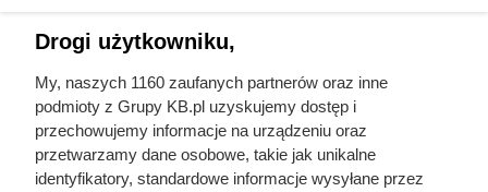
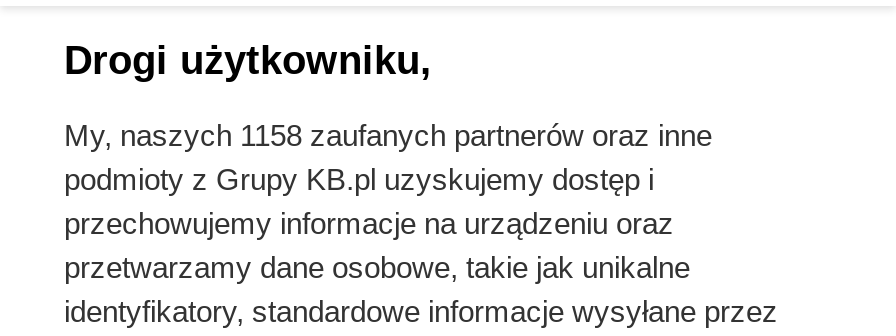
[35,73,388,92] My, naszych 1160 zaufanych partnerów oraz inne -> [64,118,712,152] My, naszych 1158 zaufanych partnerów oraz inne

